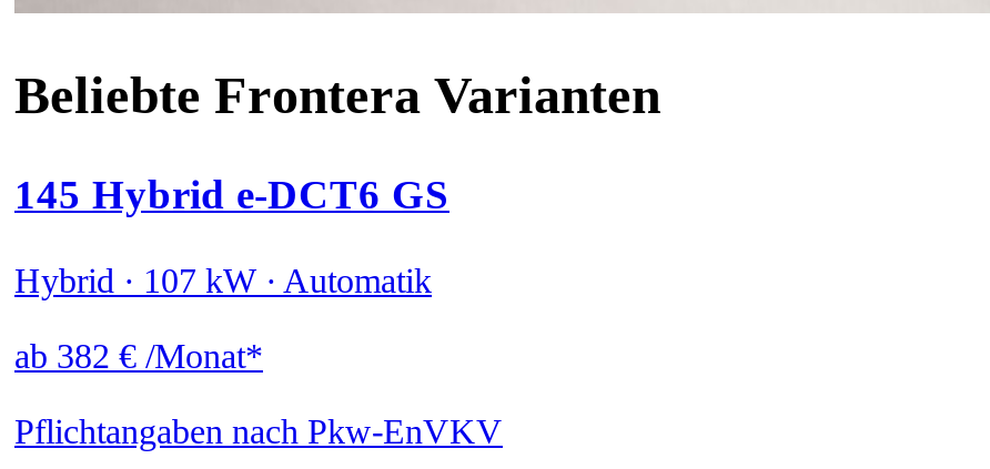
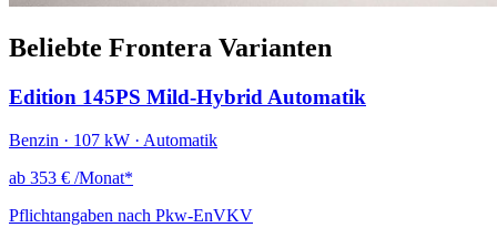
[14,171,449,217] 145 Hybrid e-DCT6 GS -> [9,85,366,108] Edition 145PS Mild-Hybrid Automatik
[14,261,432,299] Hybrid · 107 kW · Automatik -> [9,130,217,149] Benzin · 107 kW · Automatik
[14,336,263,374] ab 382 €/Monat* -> [9,168,133,187] ab 353 €/Monat*

